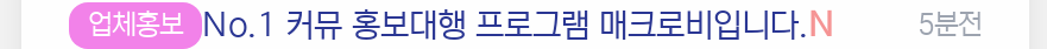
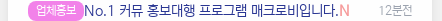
[917,10,982,40] 5분전 -> [378,4,412,17] 12분전

